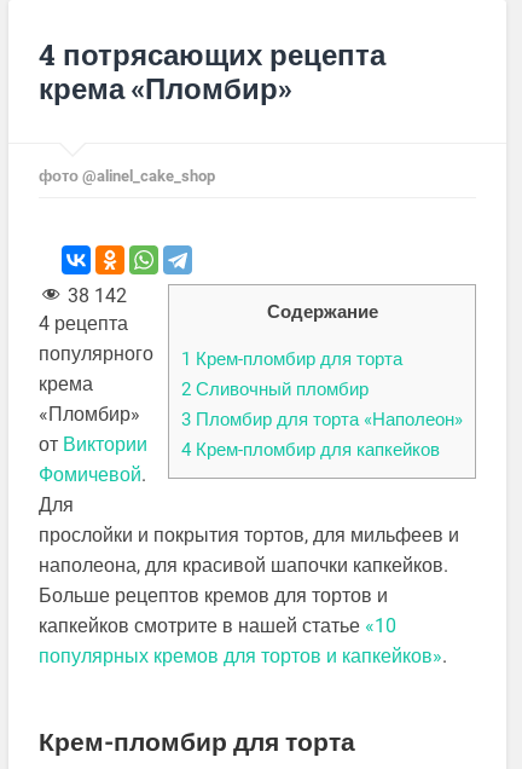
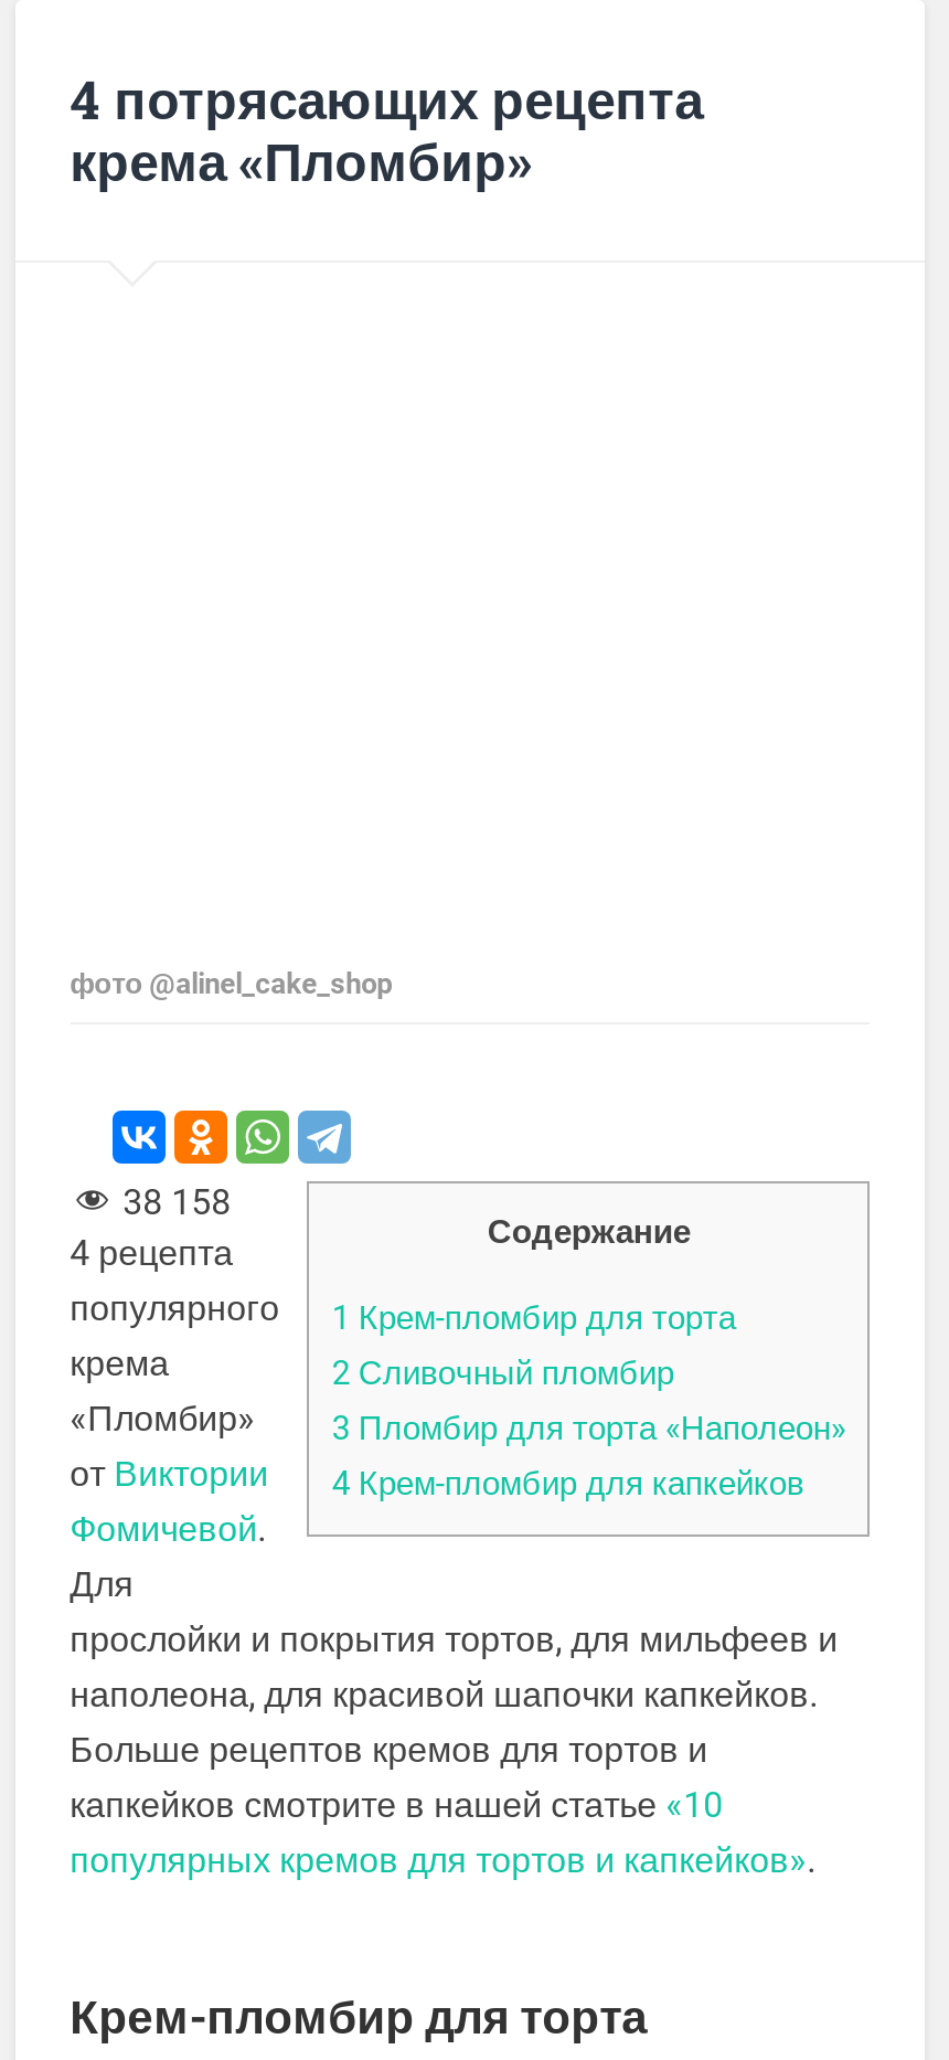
[67,284,126,307] 38 142 -> [123,1181,231,1223] 38 158

